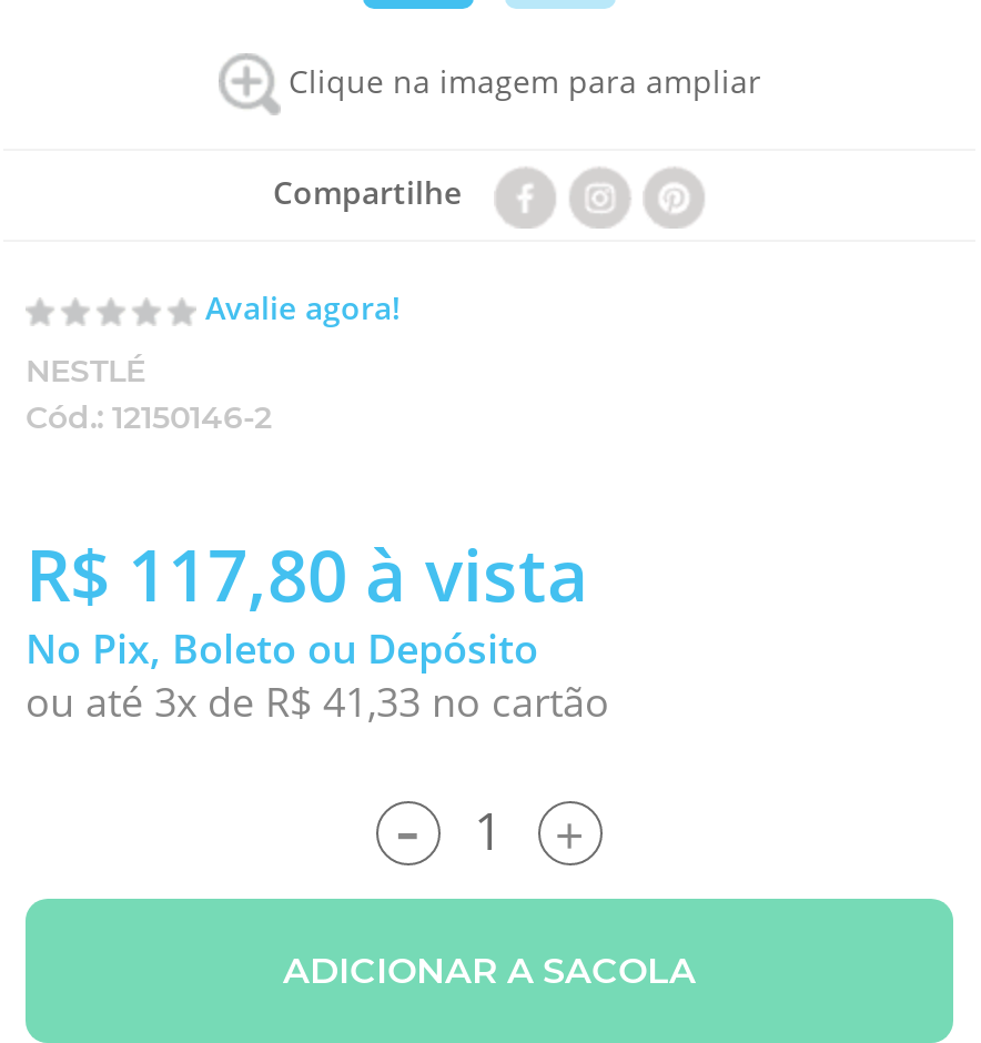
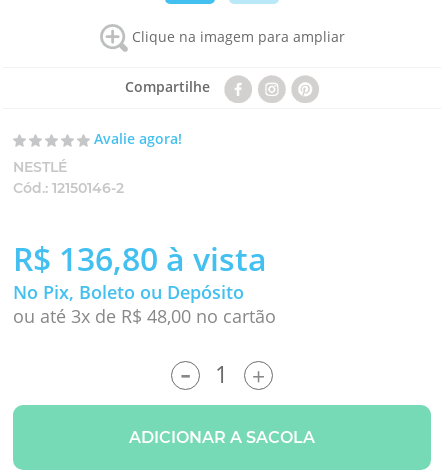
[26,526,589,621] R$ 117,80 à vista -> [13,237,267,280] R$ 136,80 à vista
[26,675,609,728] ou até 3x de R$ 41,33 no cartão -> [13,304,276,328] ou até 3x de R$ 48,00 no cartão

